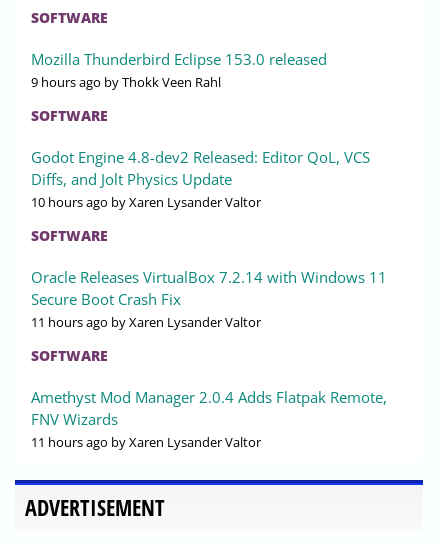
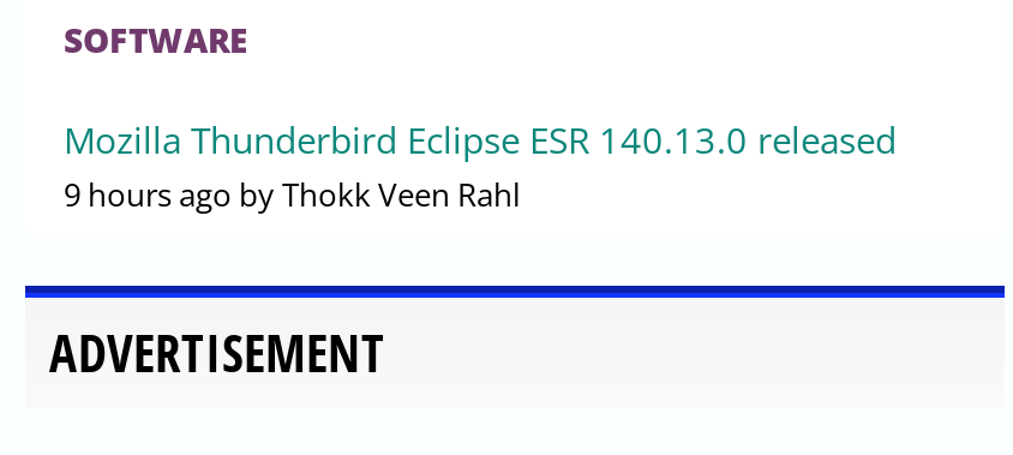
[31,49,327,69] Mozilla Thunderbird Eclipse 153.0 released -> [64,116,897,164] Mozilla Thunderbird Eclipse ESR 140.13.0 released
[31,106,387,451] SOFTWARE | Godot Engine 4.8-dev2 Released: Editor QoL, VCS | Diffs, and Jolt Physics Update | 10 hours ago by Xaren Lysander Valtor | SOFTWARE | Oracle Releases VirtualBox 7.2.14 with Windows 11 | Secure Boot Crash Fix | 11 hours ago by Xaren Lysander Valtor | SOFTWARE | Amethyst Mod Manager 2.0.4 Adds Flatpak Remote, | FNV Wizards | 11 hours ago by Xaren Lysander Valtor -> none

